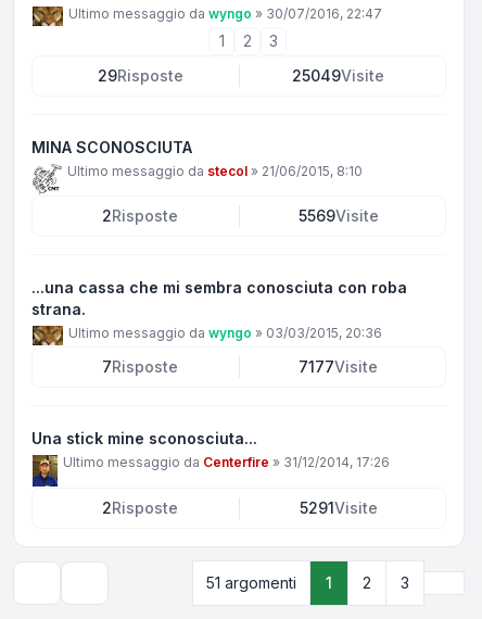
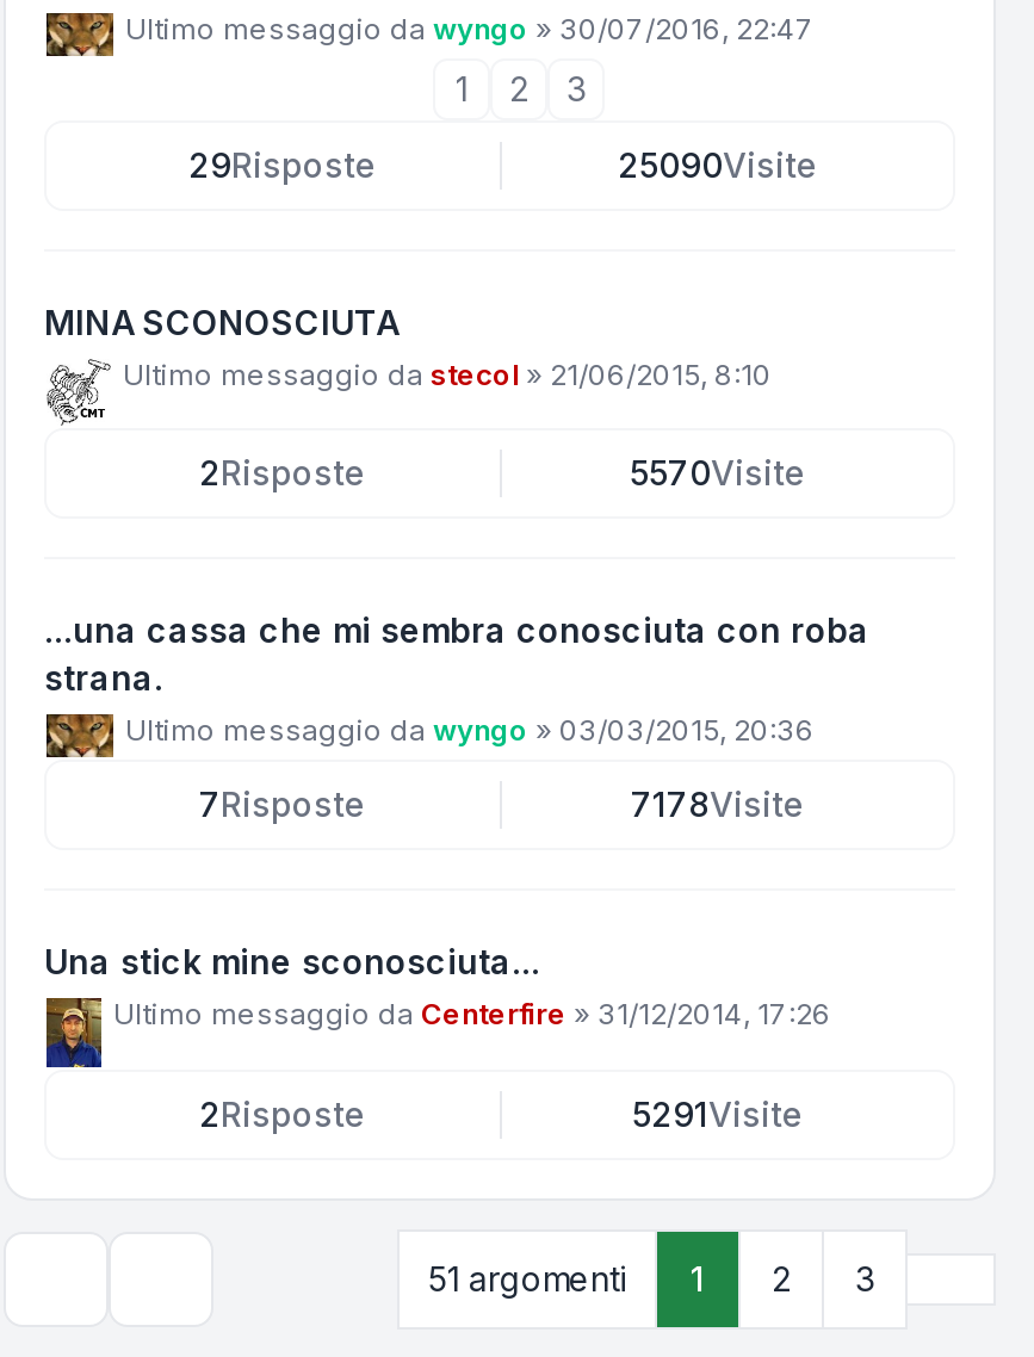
[292,66,384,85] 25049Visite -> [618,144,818,185] 25090Visite
[298,206,378,225] 5569Visite -> [630,452,806,492] 5570Visite
[299,358,378,376] 7177Visite -> [631,785,805,825] 7178Visite

